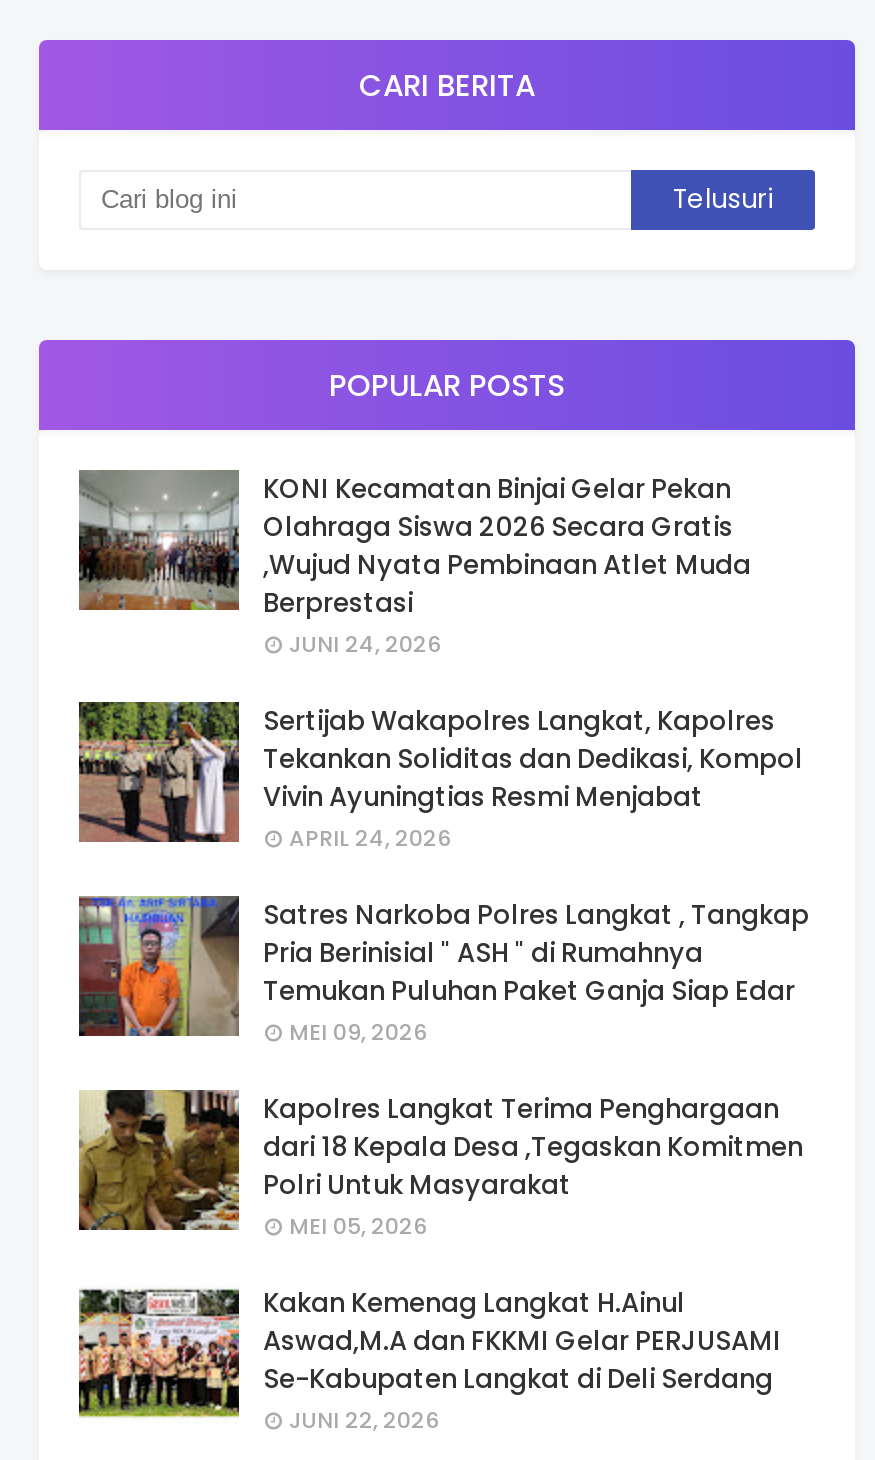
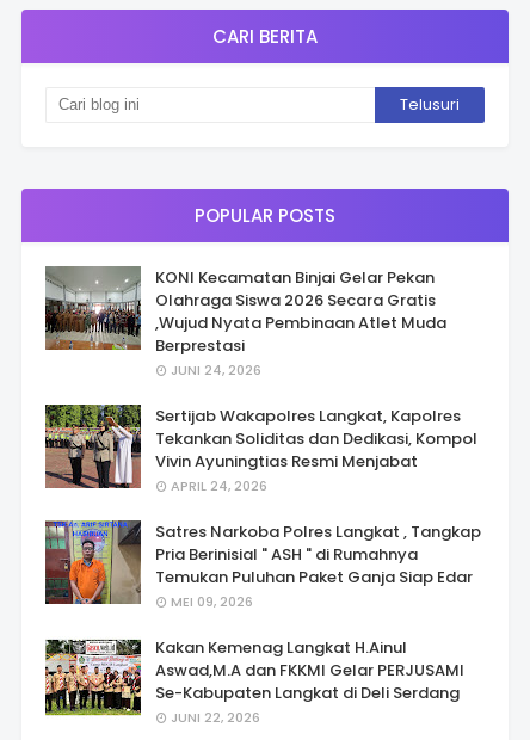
[77,1088,803,1242] [image] | Kapolres Langkat Terima Penghargaan | dari 18 Kepala Desa ,Tegaskan Komitmen | Polri Untuk Masyarakat | MEI 05, 2026 -> none

